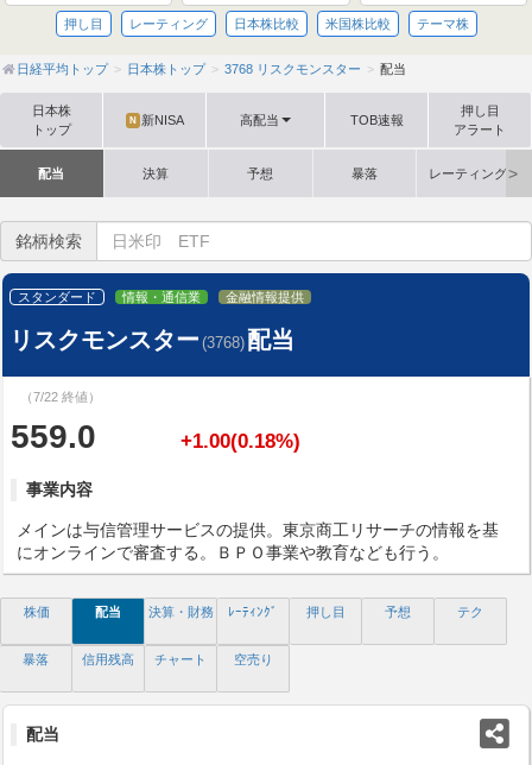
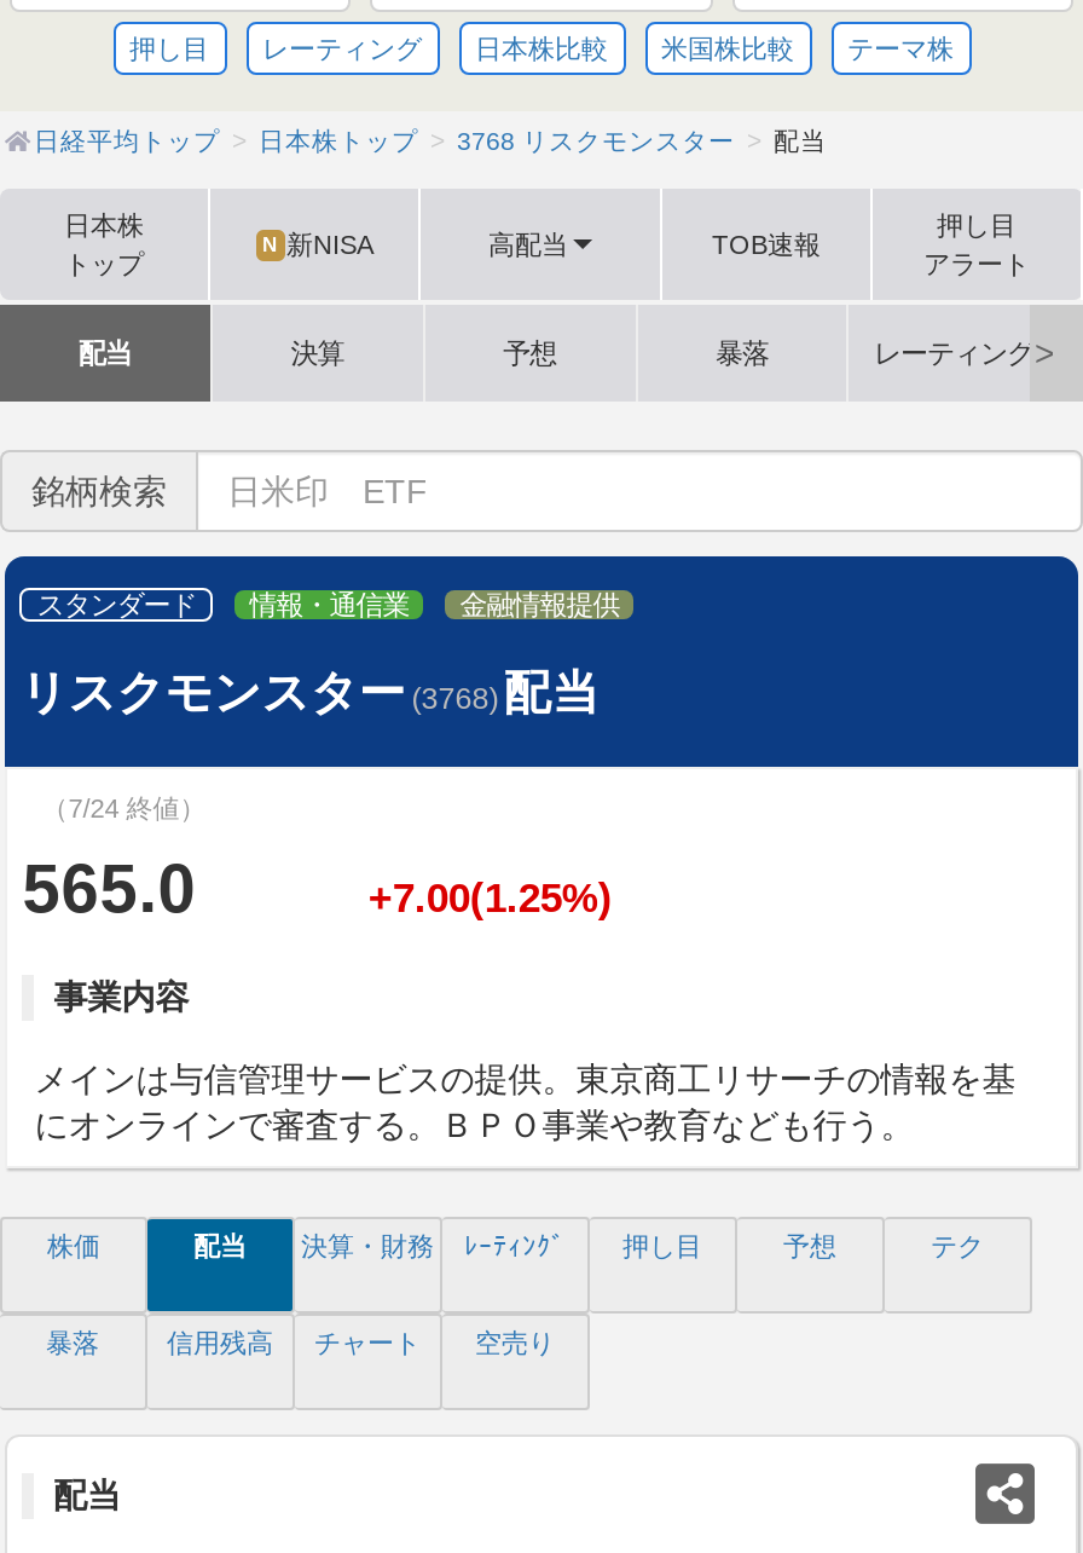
[20,390,101,404] （7/22 終値） -> [42,793,206,822] （7/24 終値）
[11,418,96,455] 559.0 -> [22,851,196,926] 565.0
[181,430,301,453] +1.00(0.18%) -> [368,876,613,922] +7.00(1.25%)

